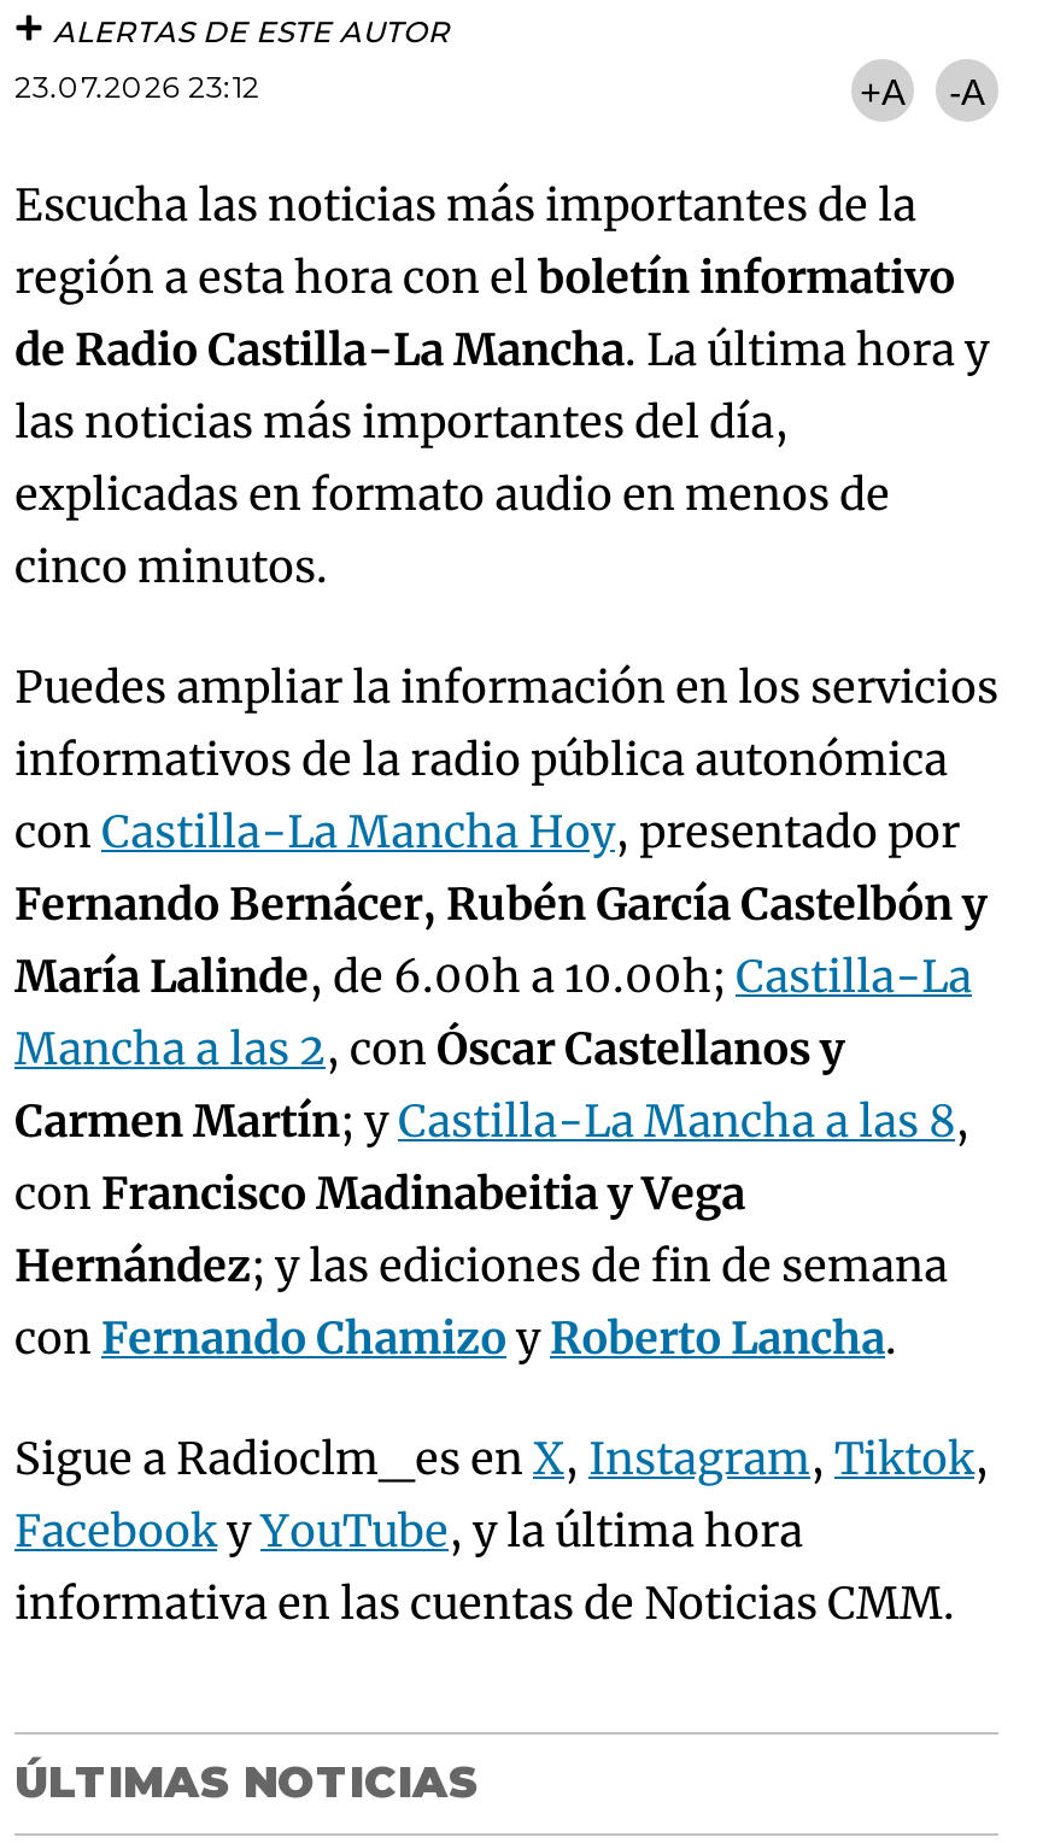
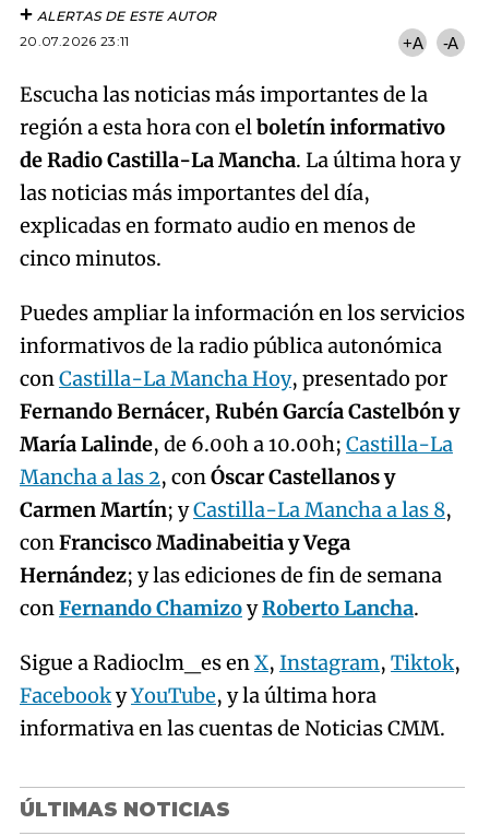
[14,69,260,105] 23.07.2026 23:12 -> [20,33,130,49] 20.07.2026 23:11

